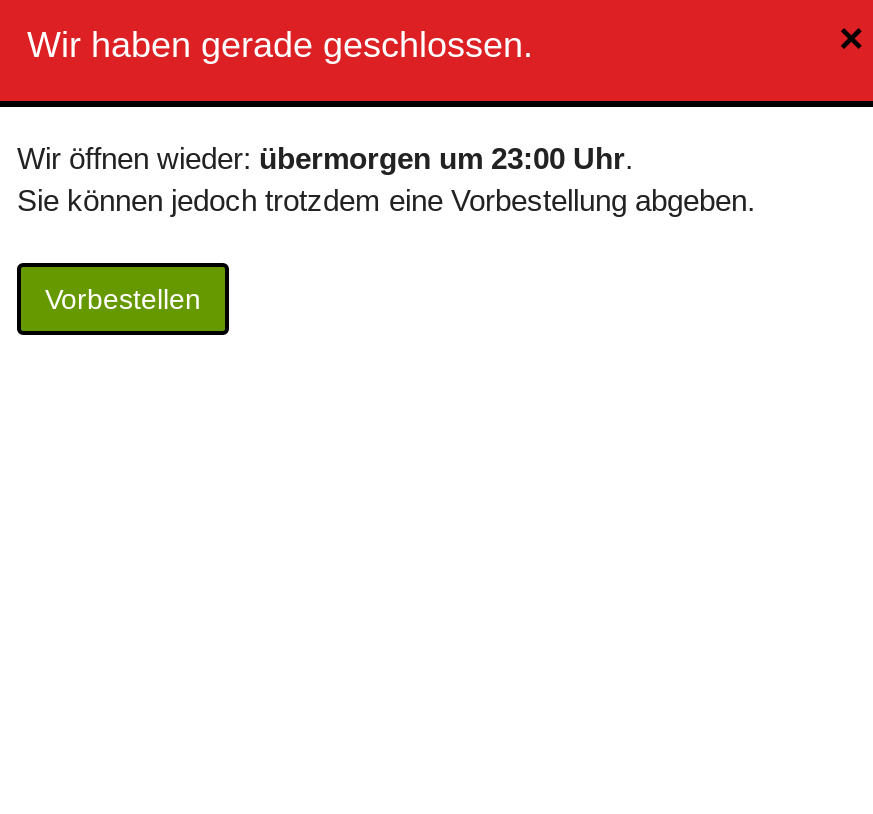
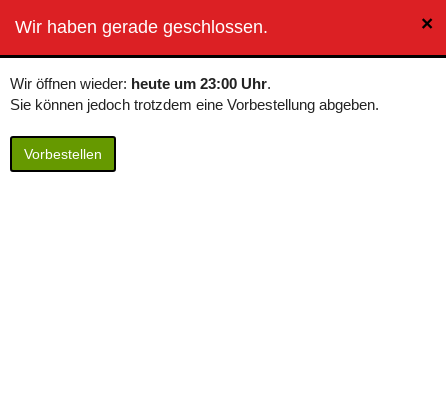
[17,141,633,175] Wir öffnen wieder: übermorgen um 23:00 Uhr. -> [10,75,271,92] Wir öffnen wieder: heute um 23:00 Uhr.

